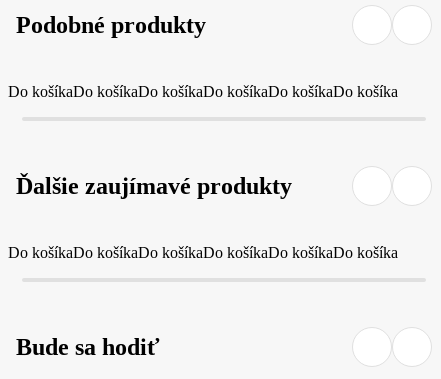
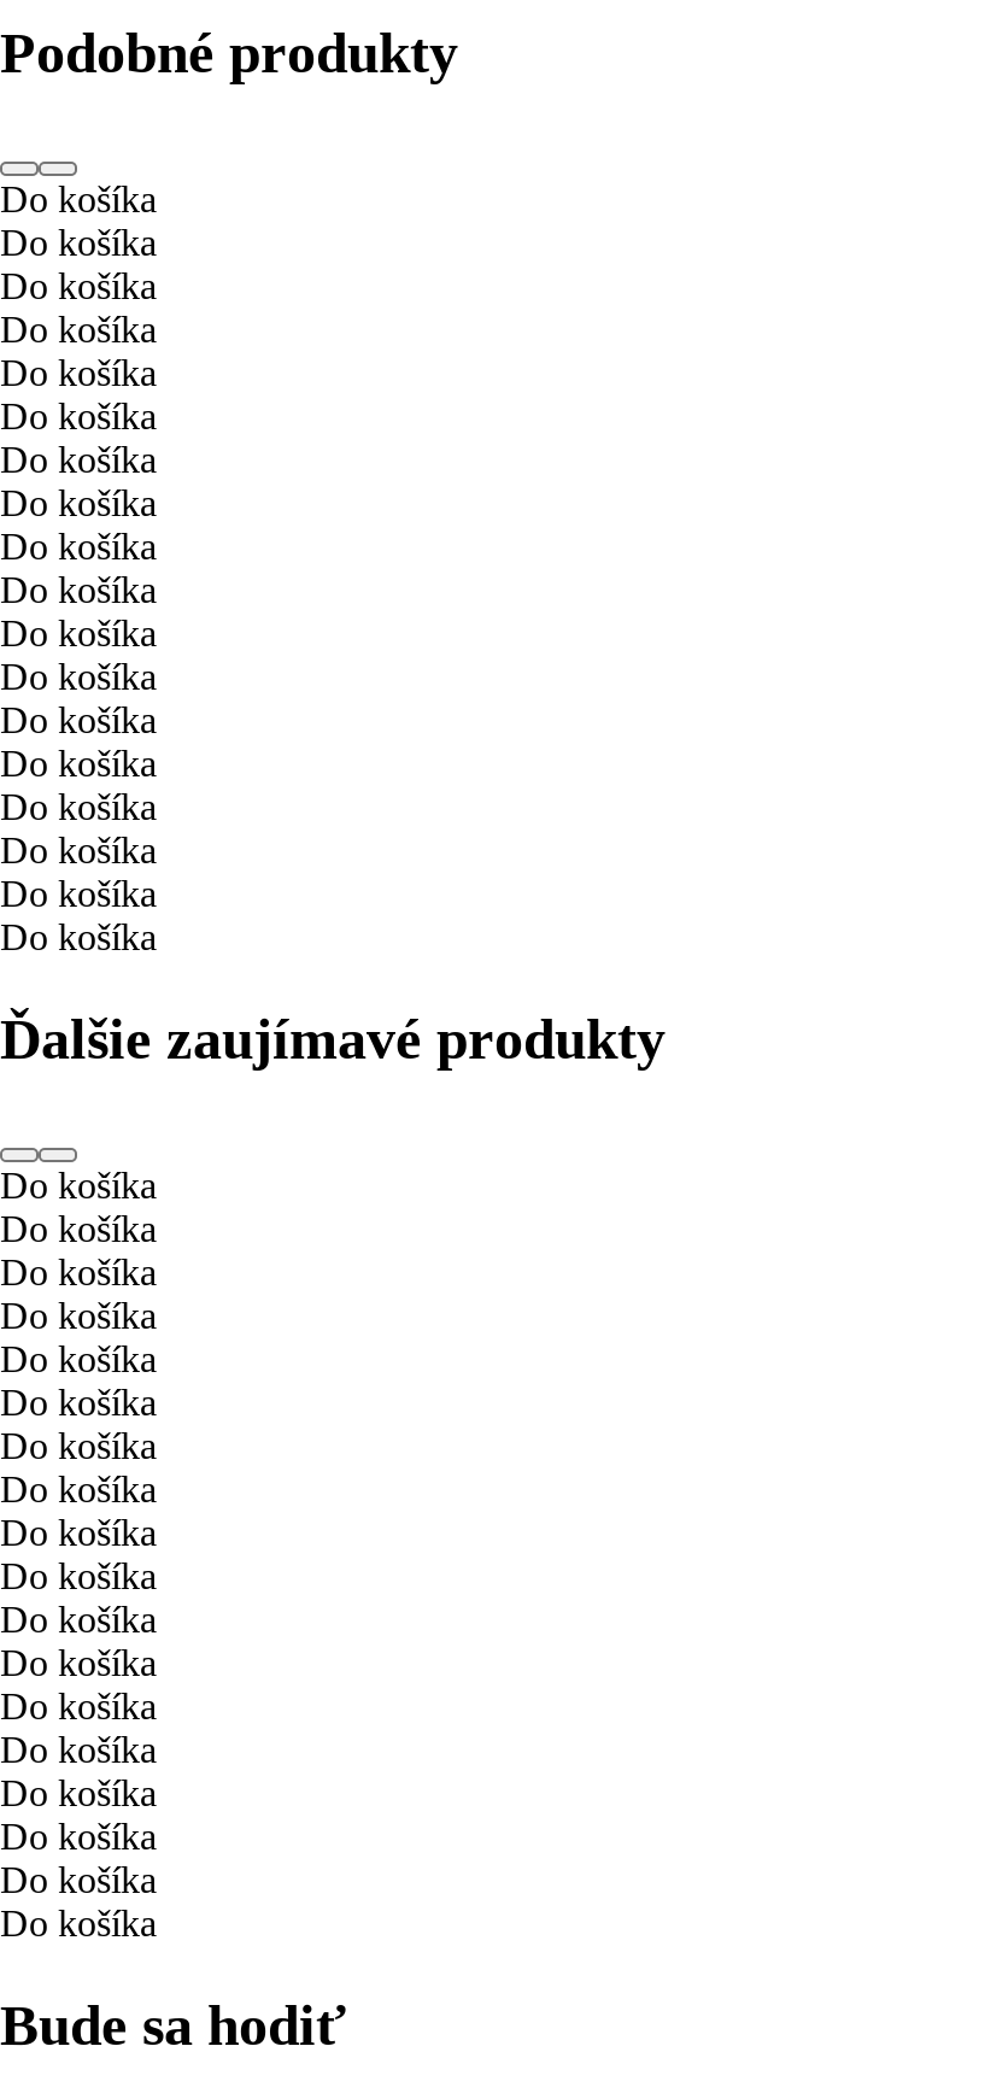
[8,83,398,100] Do košíkaDo košíkaDo košíkaDo košíkaDo košíkaDo košíka -> [0,178,157,957] Do košíka | Do košíka | Do košíka | Do košíka | Do košíka | Do košíka | Do košíka | Do košíka | Do košíka | Do košíka | Do košíka | Do košíka | Do košíka | Do košíka | Do košíka | Do košíka | Do košíka | Do košíka
[8,244,398,261] Do košíkaDo košíkaDo košíkaDo košíkaDo košíkaDo košíka -> [0,1164,157,1943] Do košíka | Do košíka | Do košíka | Do košíka | Do košíka | Do košíka | Do košíka | Do košíka | Do košíka | Do košíka | Do košíka | Do košíka | Do košíka | Do košíka | Do košíka | Do košíka | Do košíka | Do košíka

